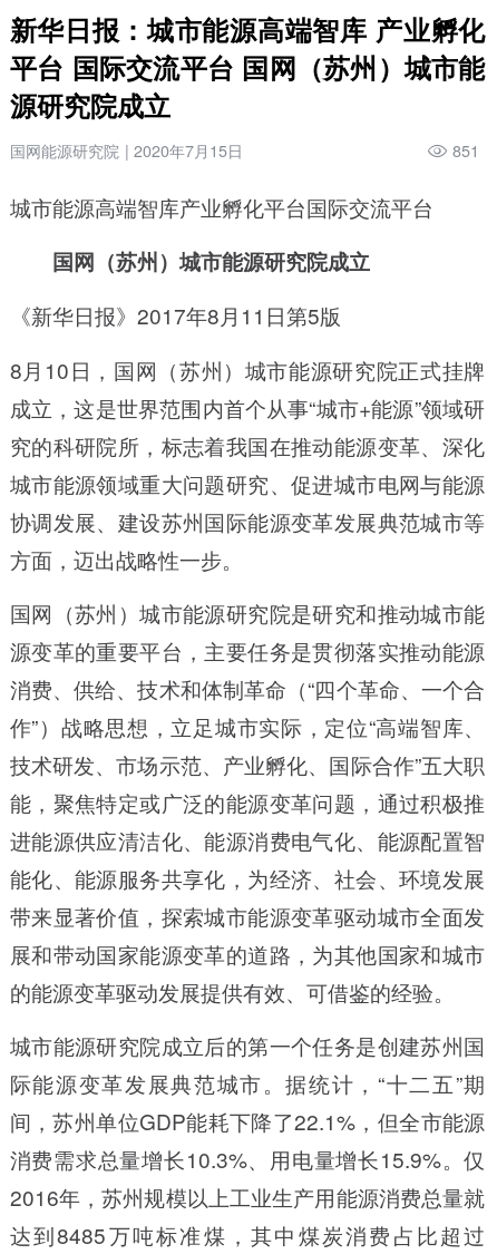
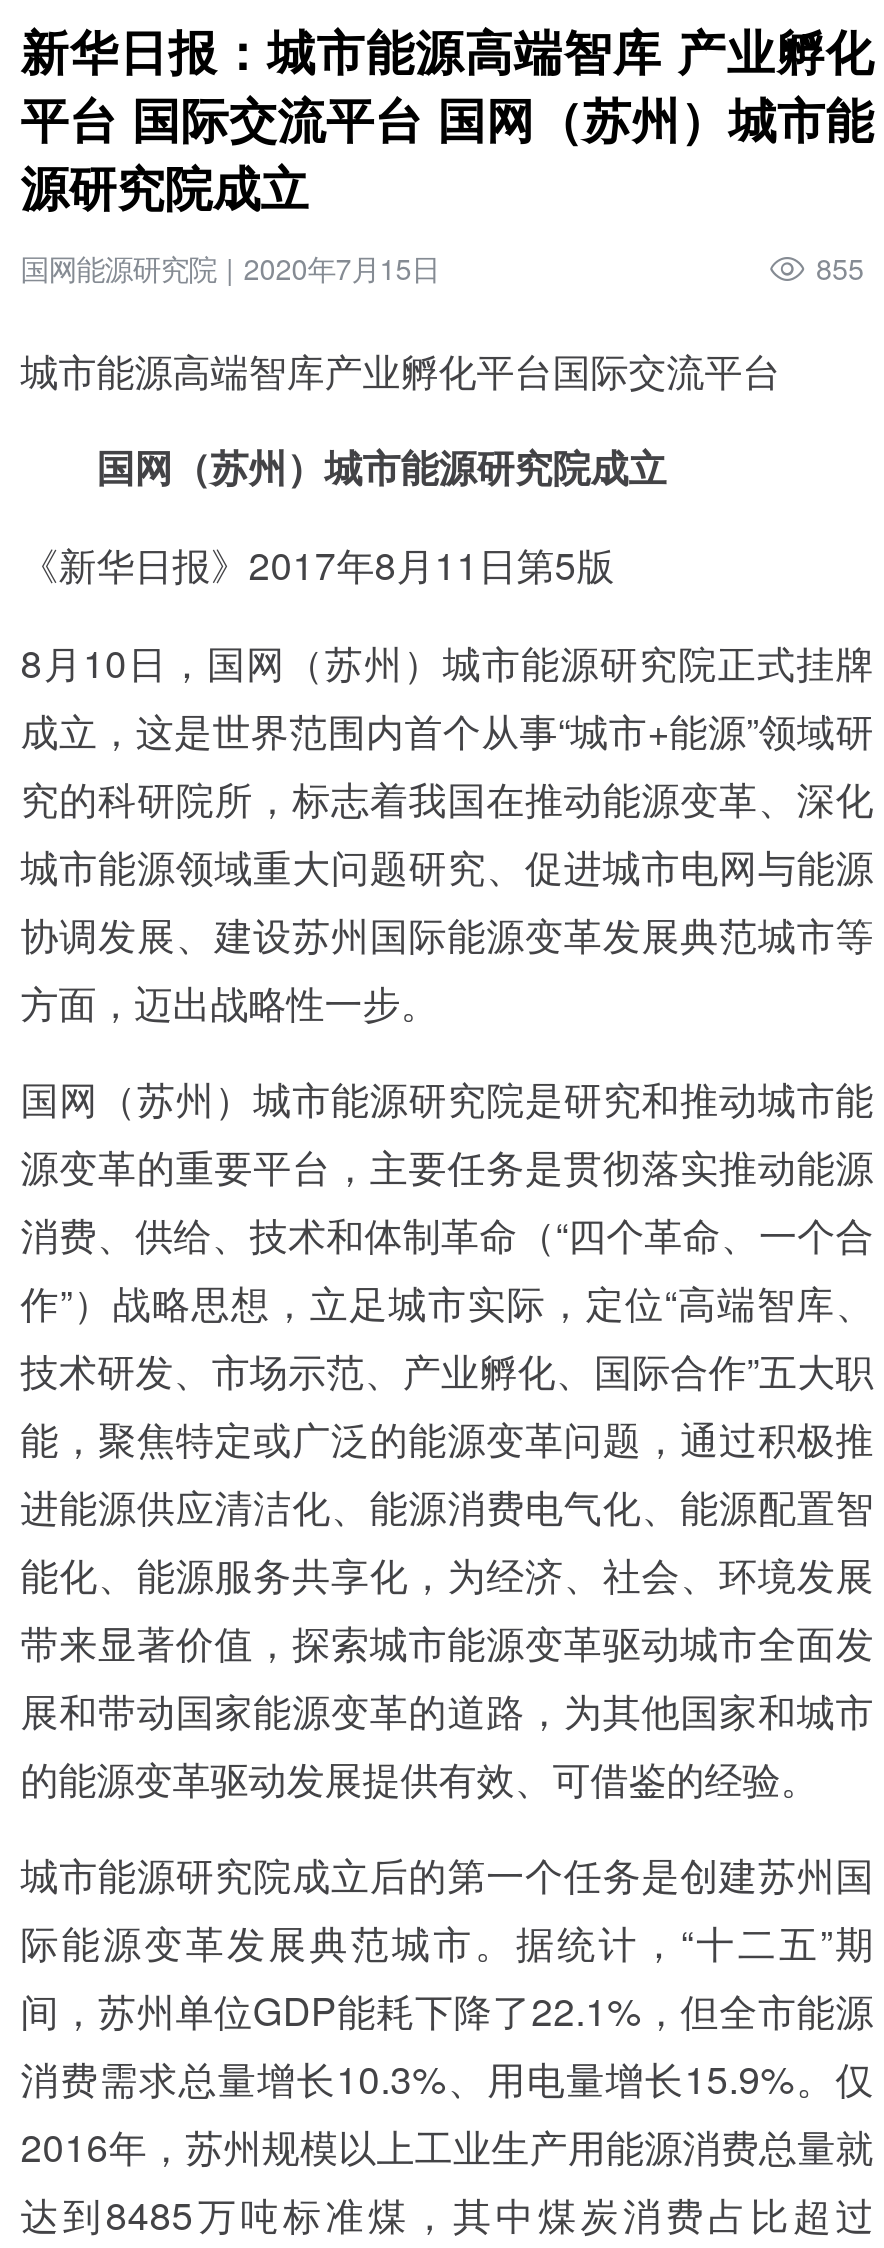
[453,139,480,161] 851 -> [816,247,864,287] 855

